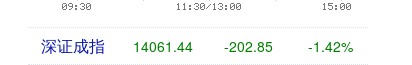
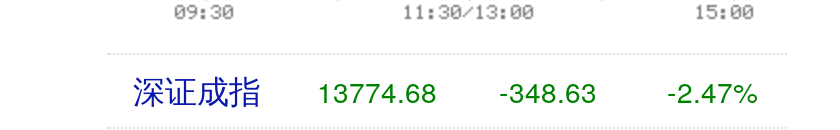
[133,36,193,56] 14061.44 -> [317,71,437,111] 13774.68
[224,36,273,56] -202.85 -> [499,71,597,111] -348.63
[308,36,353,56] -1.42% -> [667,71,757,111] -2.47%

